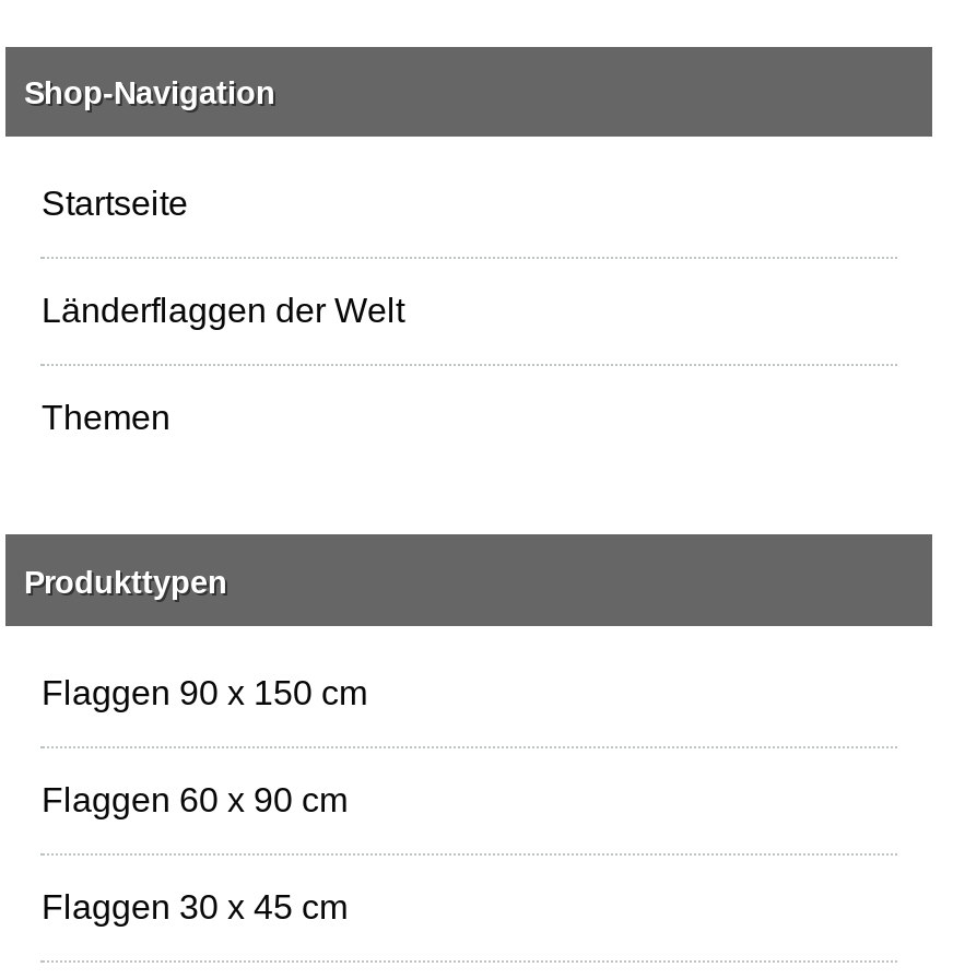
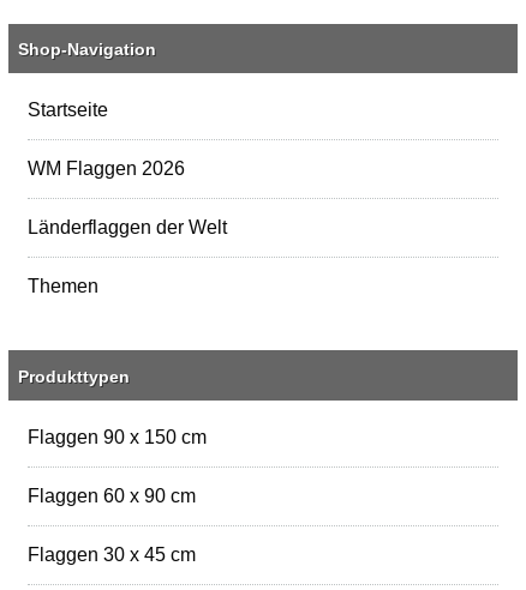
none -> [28,159,186,179] WM Flaggen 2026

